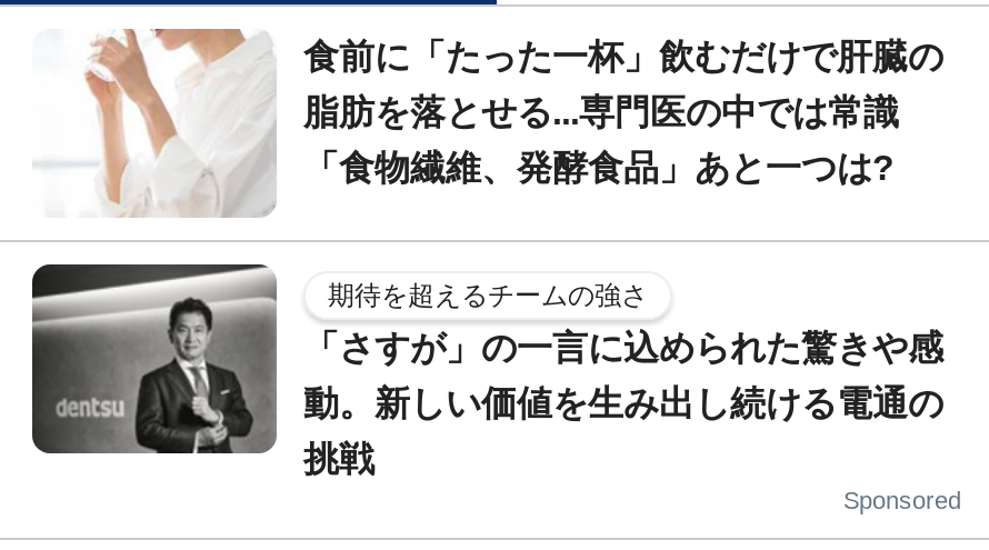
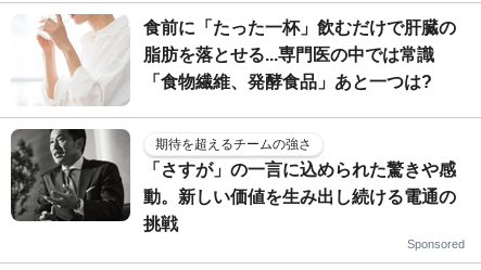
[32,262,277,456] [image] -> [11,129,130,221] [image]

